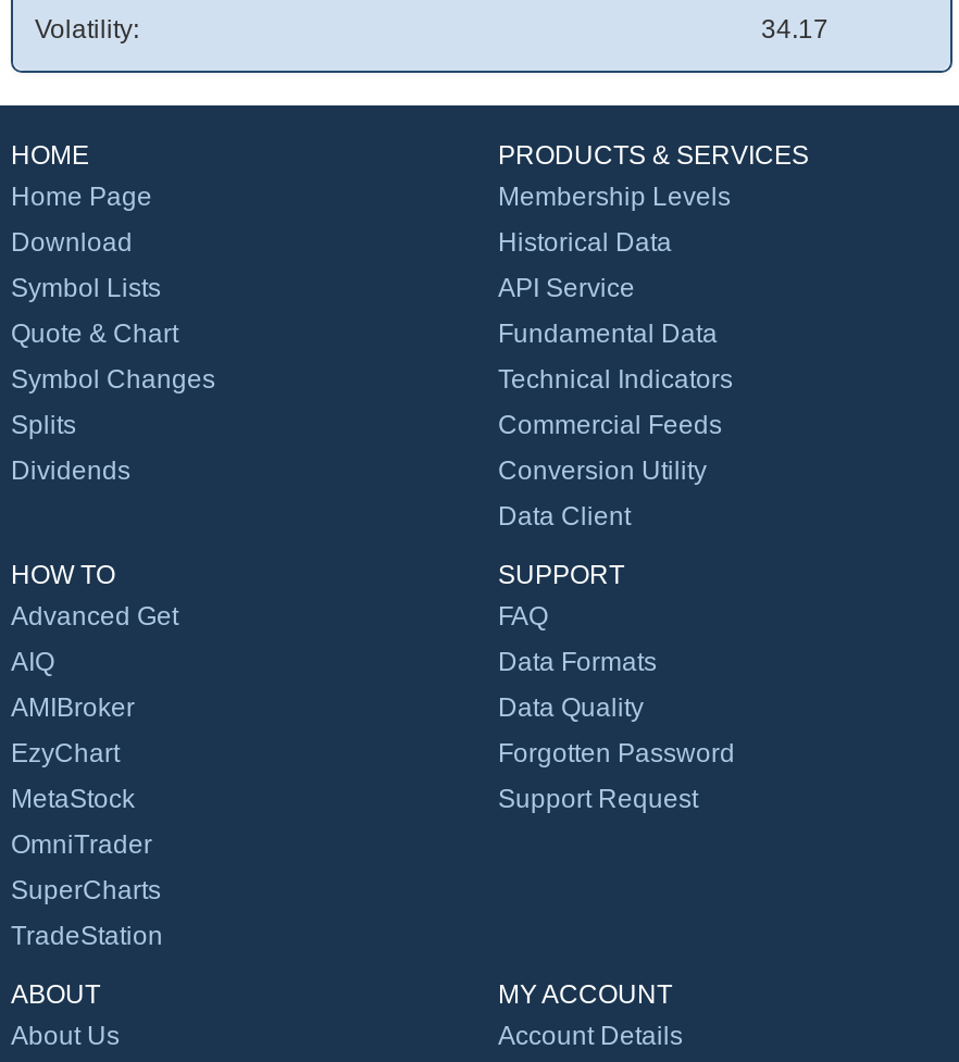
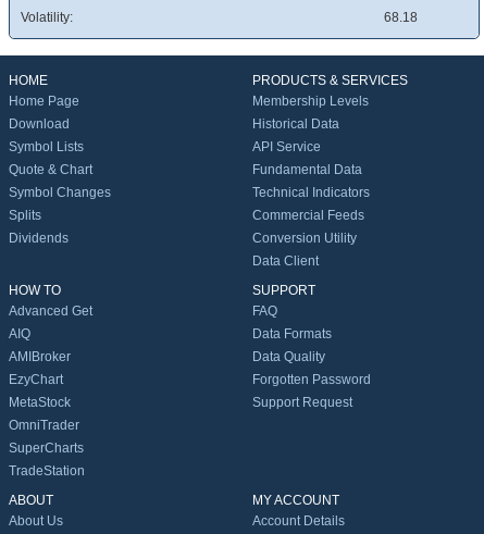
[761,15,829,45] 34.17 -> [384,10,418,25] 68.18

